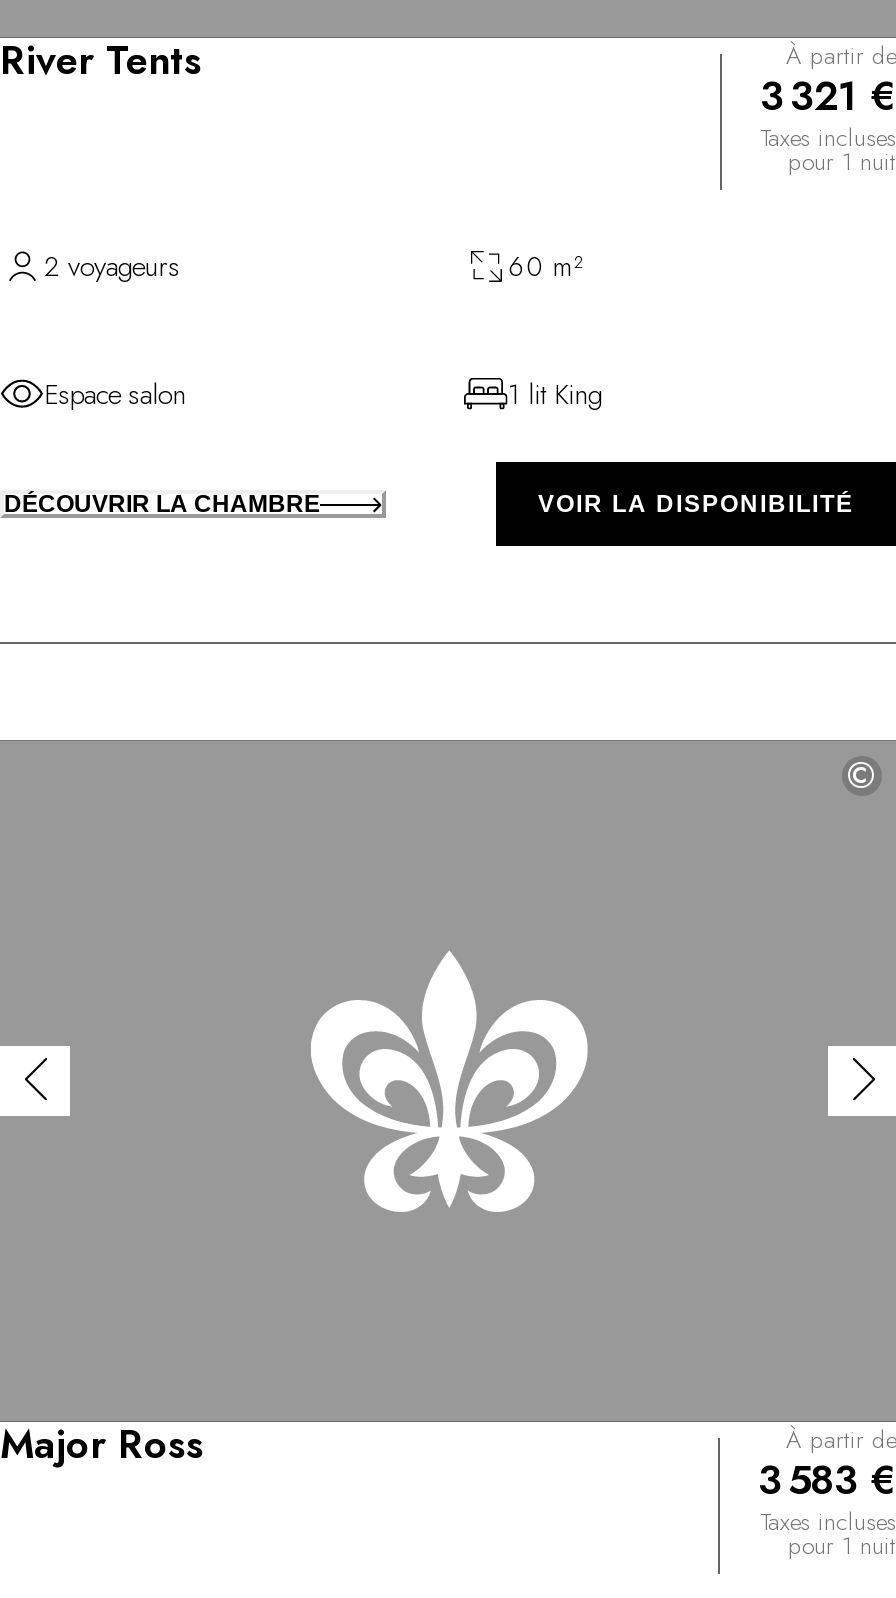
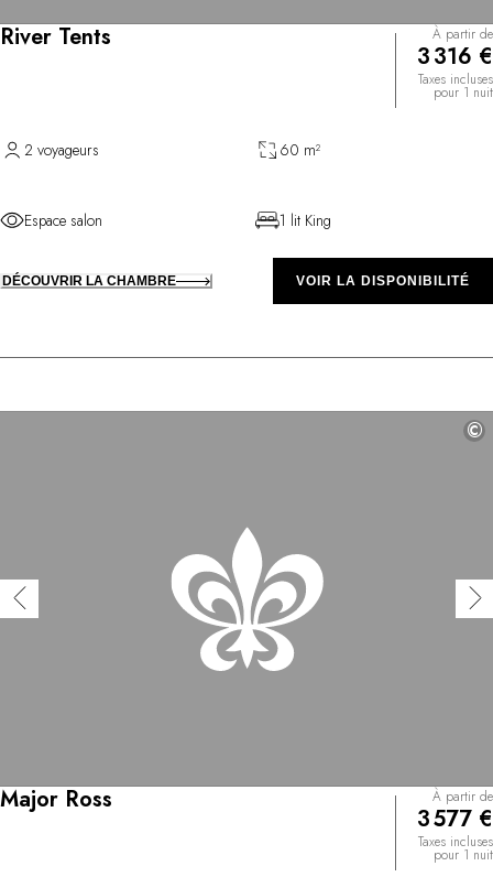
[760,68,896,126] 3 321 € -> [417,41,493,73] 3 316 €
[758,1452,896,1510] 3 583 € -> [417,803,493,835] 3 577 €

